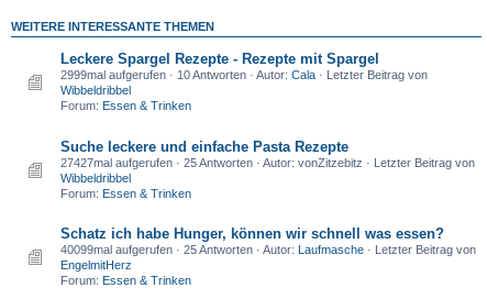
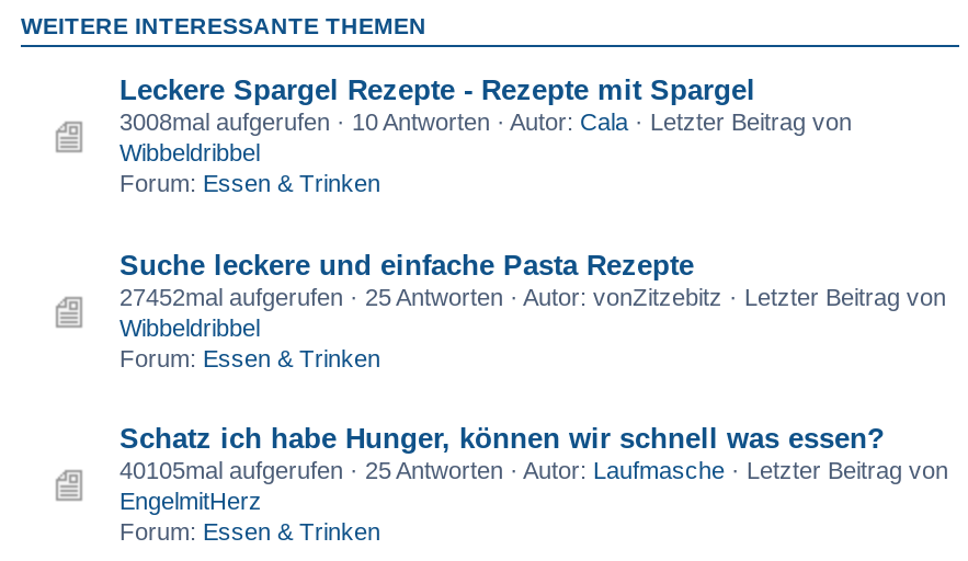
[60,68,428,82] 2999mal aufgerufen · 10 Antworten · Autor: Cala · Letzter Beitrag von -> [119,109,852,135] 3008mal aufgerufen · 10 Antworten · Autor: Cala · Letzter Beitrag von
[60,156,475,169] 27427mal aufgerufen · 25 Antworten · Autor: vonZitzebitz · Letzter Beitrag von -> [119,283,946,309] 27452mal aufgerufen · 25 Antworten · Autor: vonZitzebitz · Letzter Beitrag von
[60,243,476,256] 40099mal aufgerufen · 25 Antworten · Autor: Laufmasche · Letzter Beitrag von -> [119,457,948,483] 40105mal aufgerufen · 25 Antworten · Autor: Laufmasche · Letzter Beitrag von

